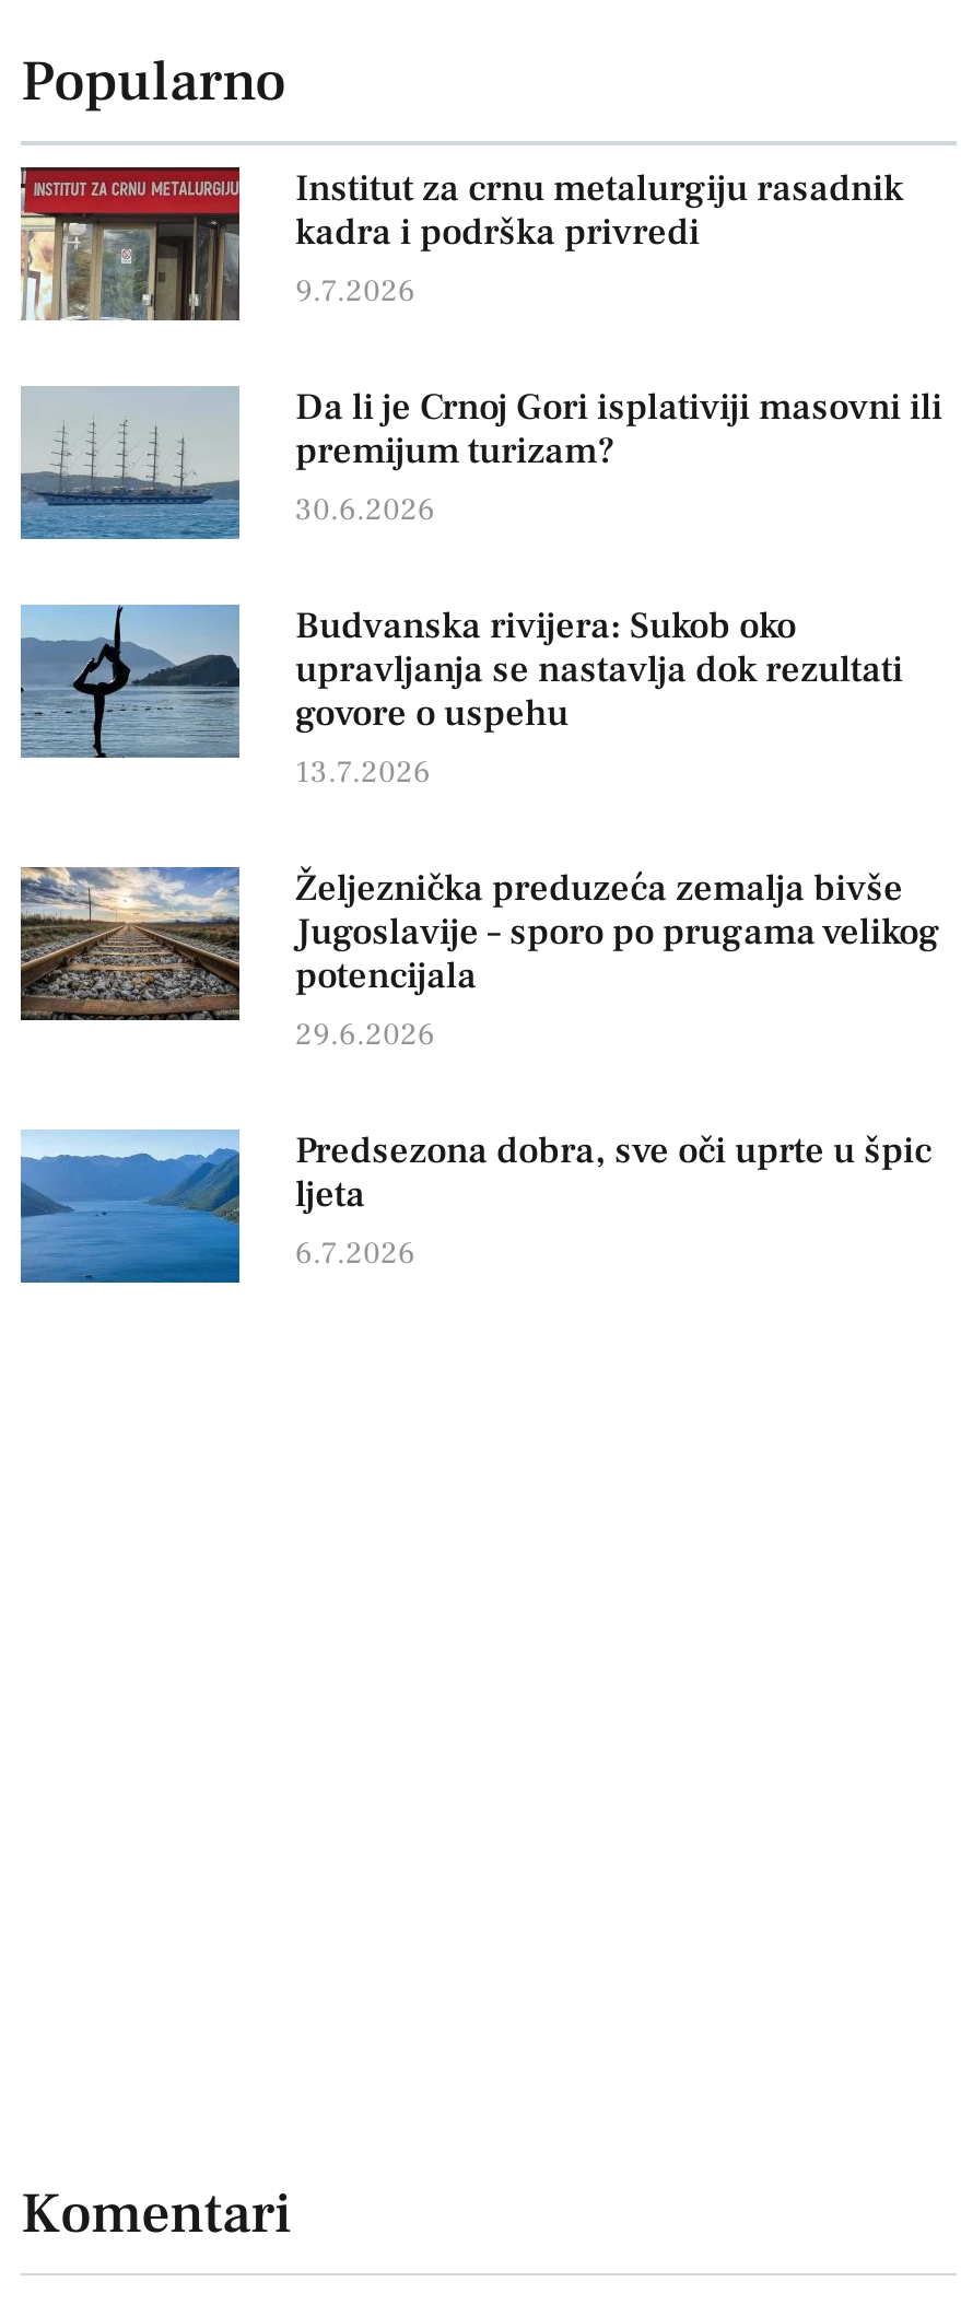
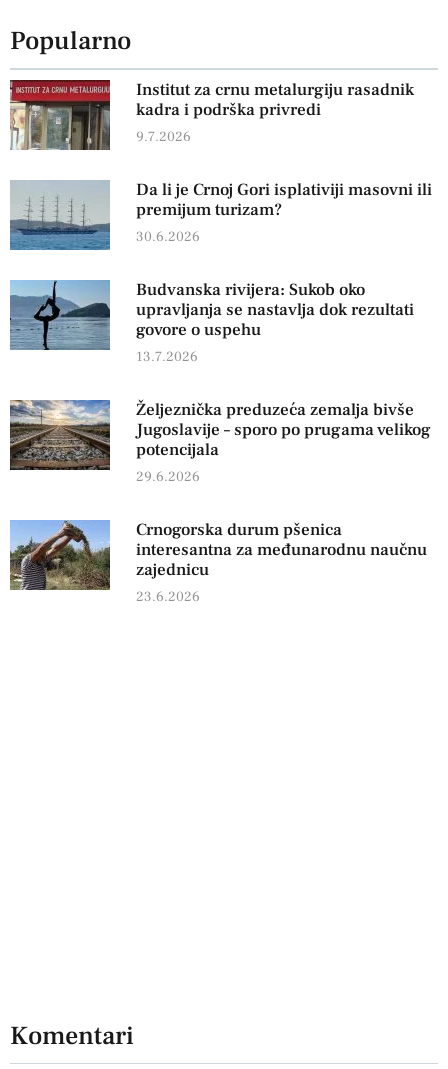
[19,1127,931,1285] [image] | Predsezona dobra, sve oči uprte u špic | ljeta | 6.7.2026 -> [9,519,426,606] [image] | Crnogorska durum pšenica | interesantna za međunarodnu naučnu | zajednicu | 23.6.2026

